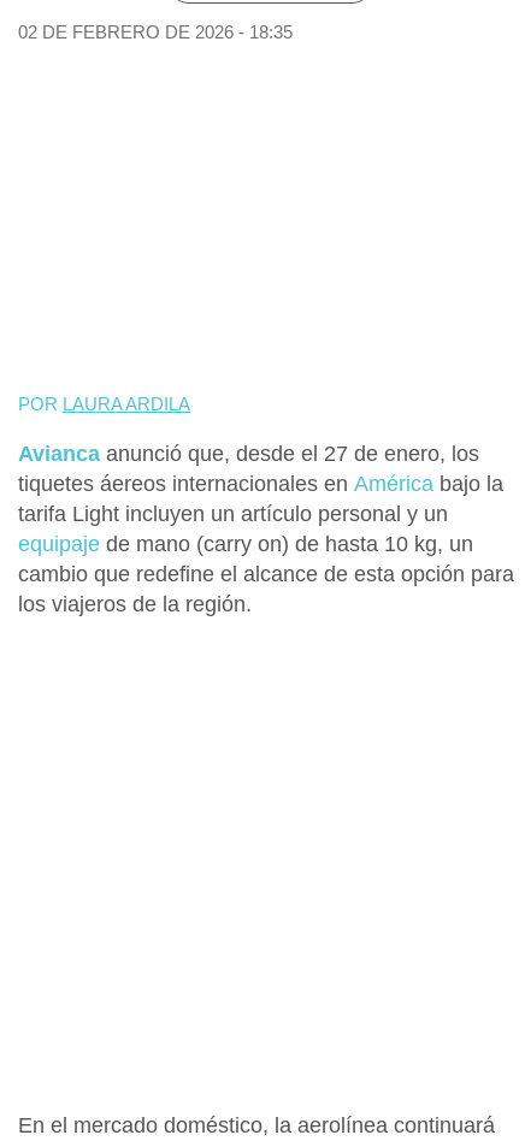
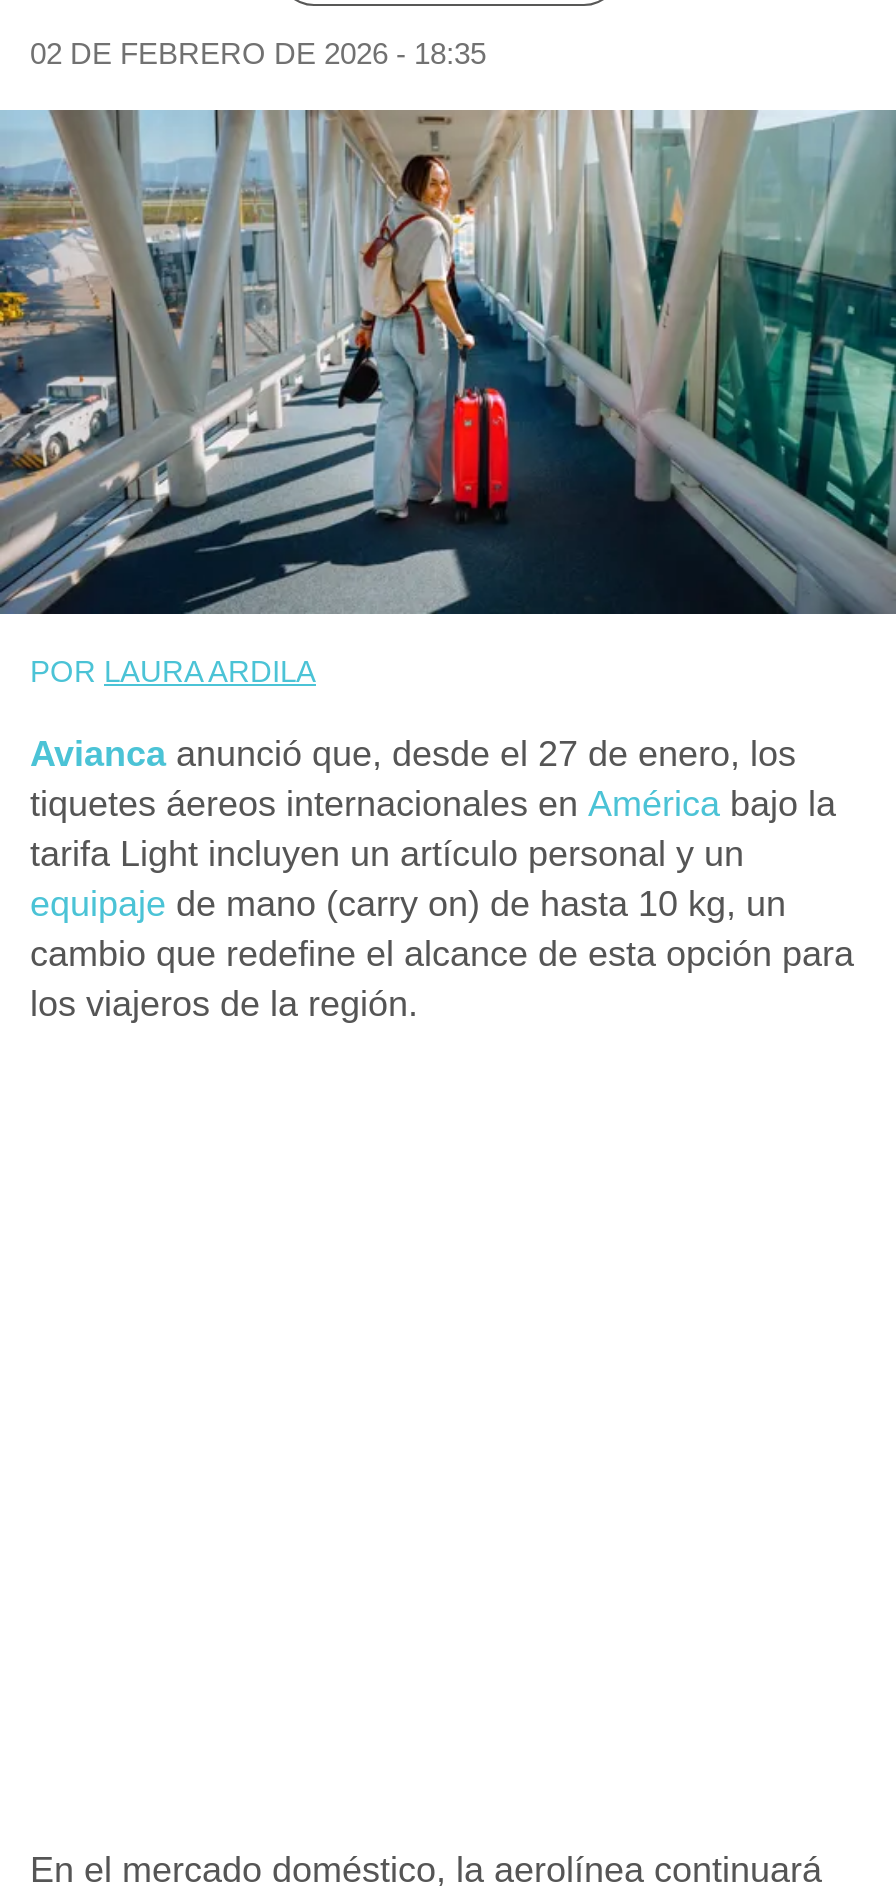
none -> [6,108,890,616] [image]

